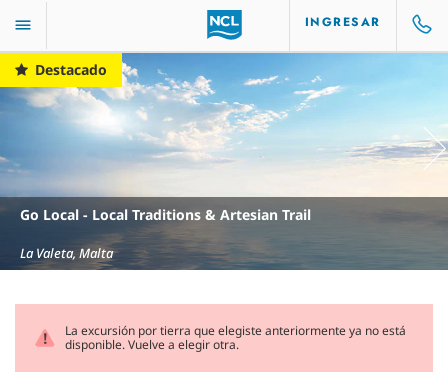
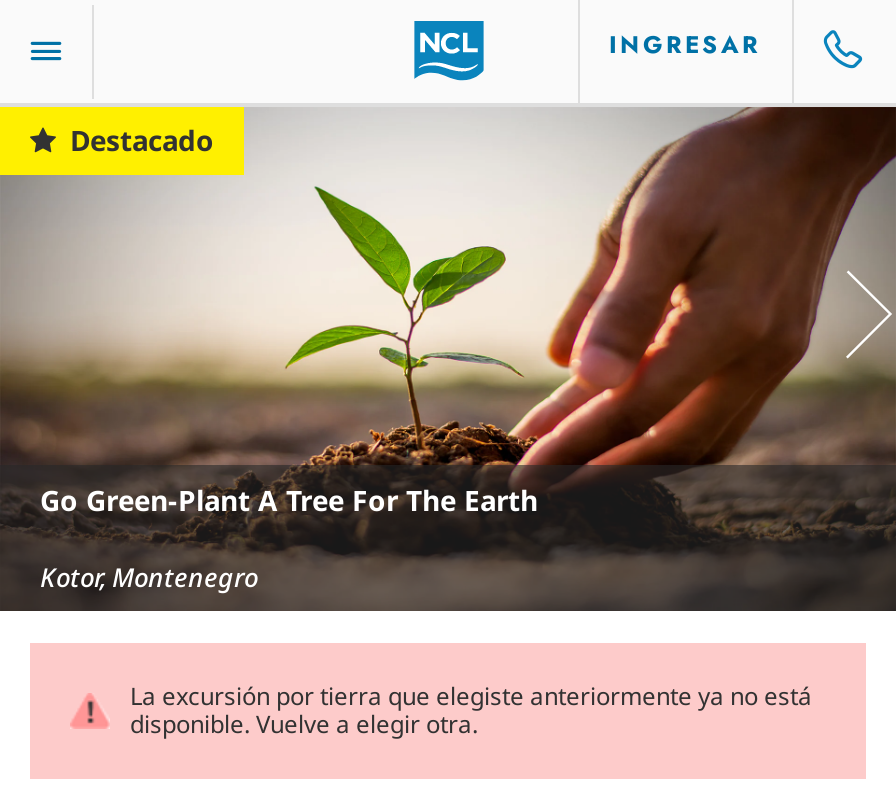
[3,52,445,288] [image] | Go Local - Local Traditions & Artesian Trail -> [6,105,890,613] [image] | Go Green-Plant A Tree For The Earth
[20,244,113,262] La Valeta, Malta -> [40,559,258,595] Kotor, Montenegro

